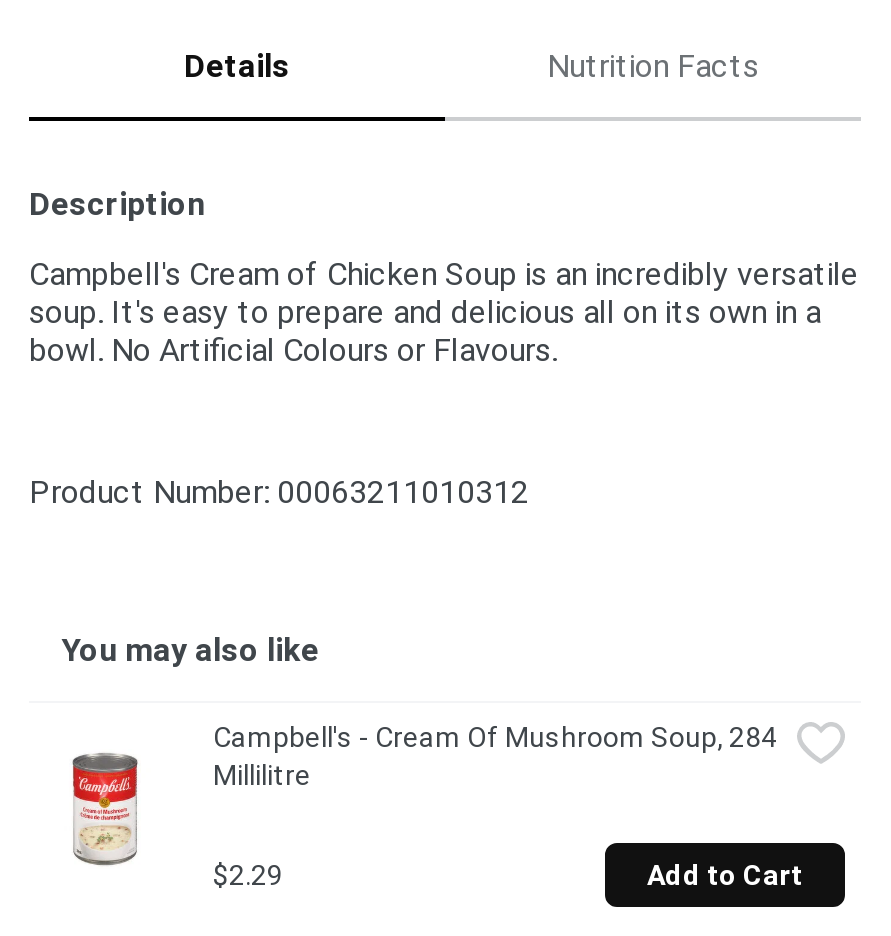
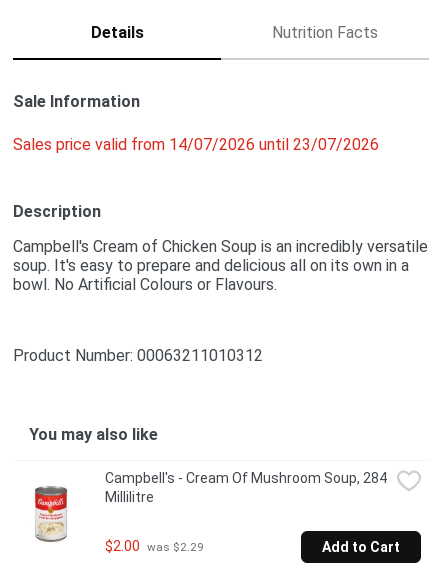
none -> [13,92,379,154] Sale Information | Sales price valid from 14/07/2026 until 23/07/2026
[213,858,283,890] $2.29 -> [105,538,204,554] $2.00 was $2.29

